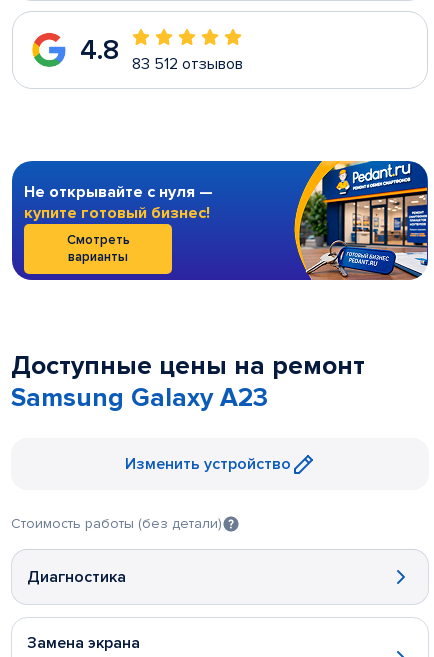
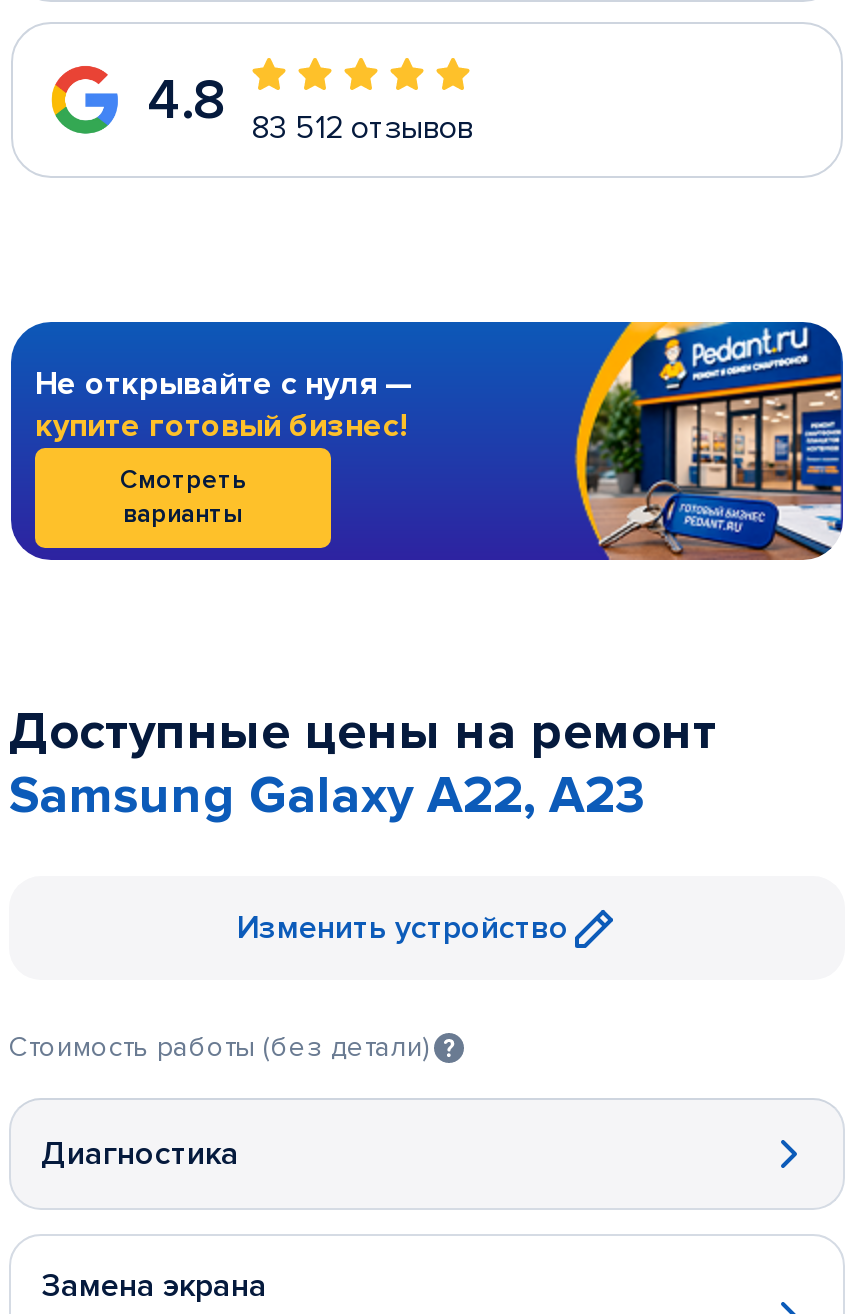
[11,382,268,414] Samsung Galaxy A23 -> [9,764,645,828] Samsung Galaxy A22, A23

